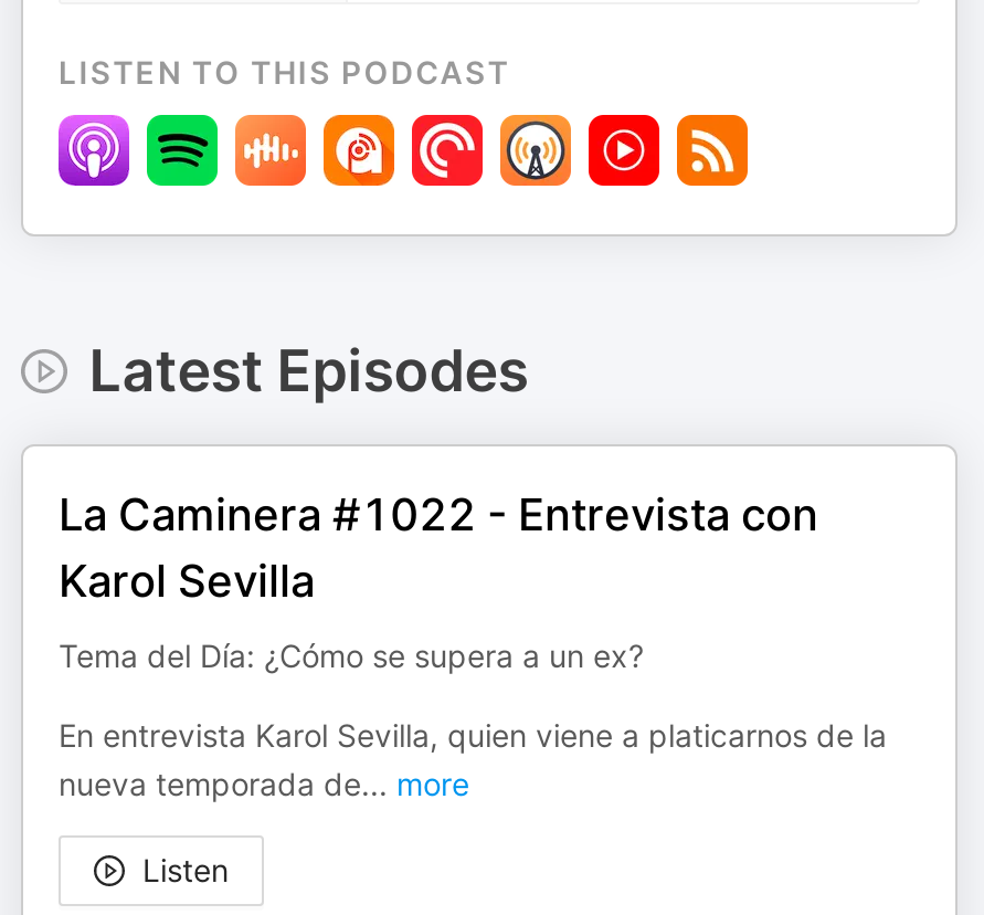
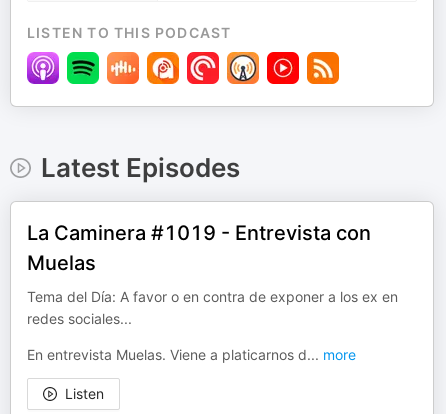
[59,488,818,608] La Caminera #1022 - Entrevista con | Karol Sevilla -> [27,221,371,275] La Caminera #1019 - Entrevista con | Muelas
[59,637,644,674] Tema del Día: ¿Cómo se supera a un ex? -> [27,288,398,327] Tema del Día: A favor o en contra de exponer a los ex en | redes sociales...
[59,716,887,802] En entrevista Karol Sevilla, quien viene a platicarnos de la | nueva temporada de... more -> [27,346,356,363] En entrevista Muelas. Viene a platicarnos d... more

